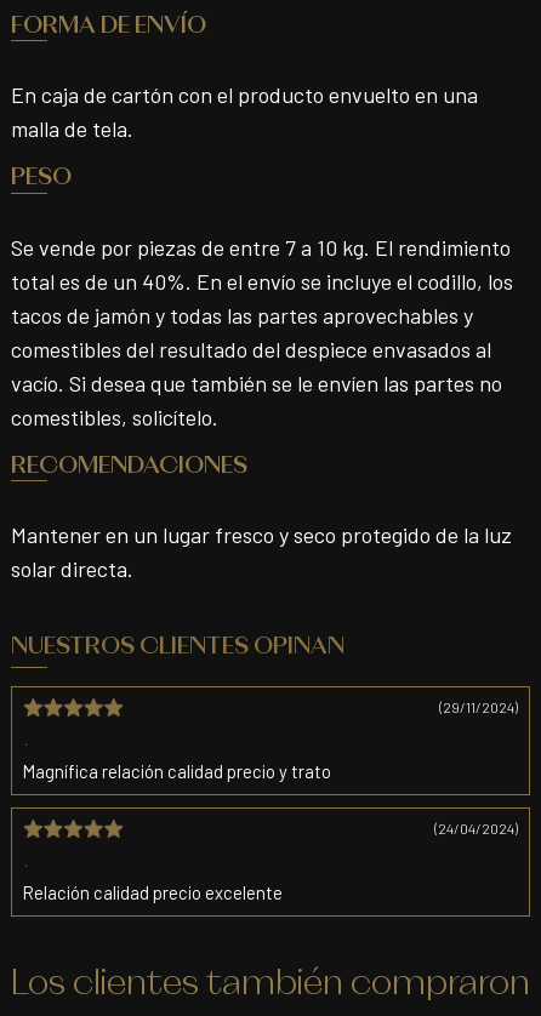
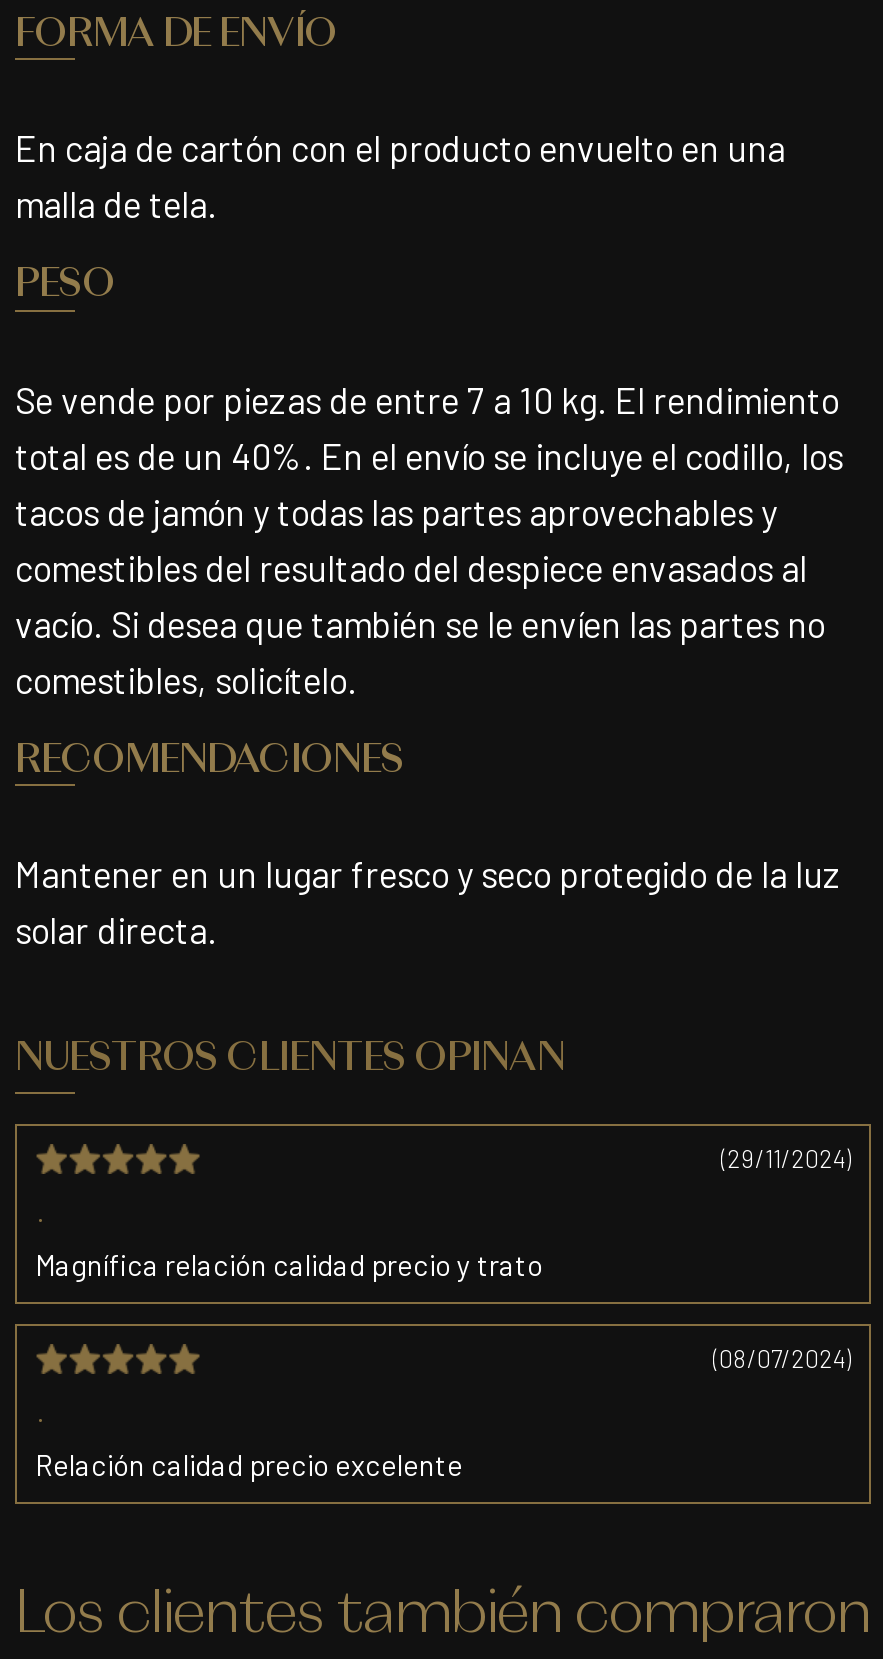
[434,818,518,837] (24/04/2024) -> [713,1341,851,1373] (08/07/2024)

